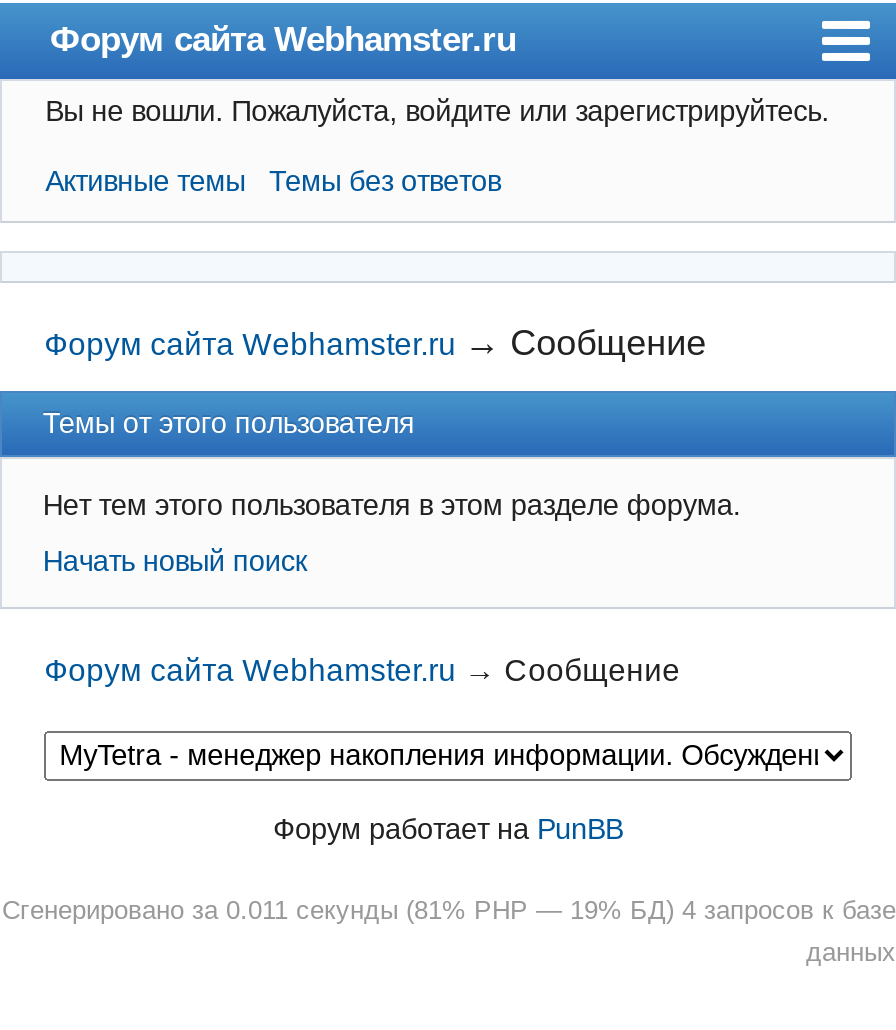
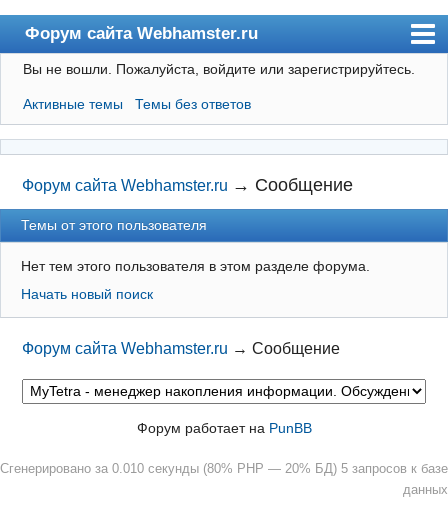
[2,895,896,925] Сгенерировано за 0.011 секунды (81% PHP — 19% БД) 4 запросов к базе -> [0,461,448,476] Сгенерировано за 0.010 секунды (80% PHP — 20% БД) 5 запросов к базе

